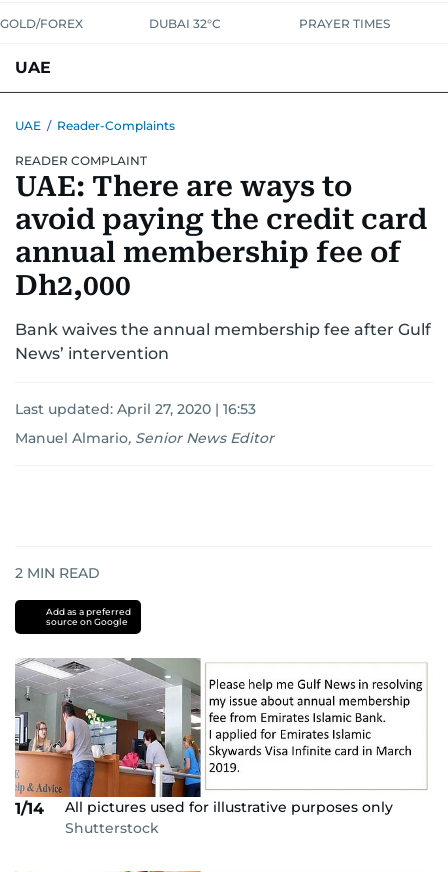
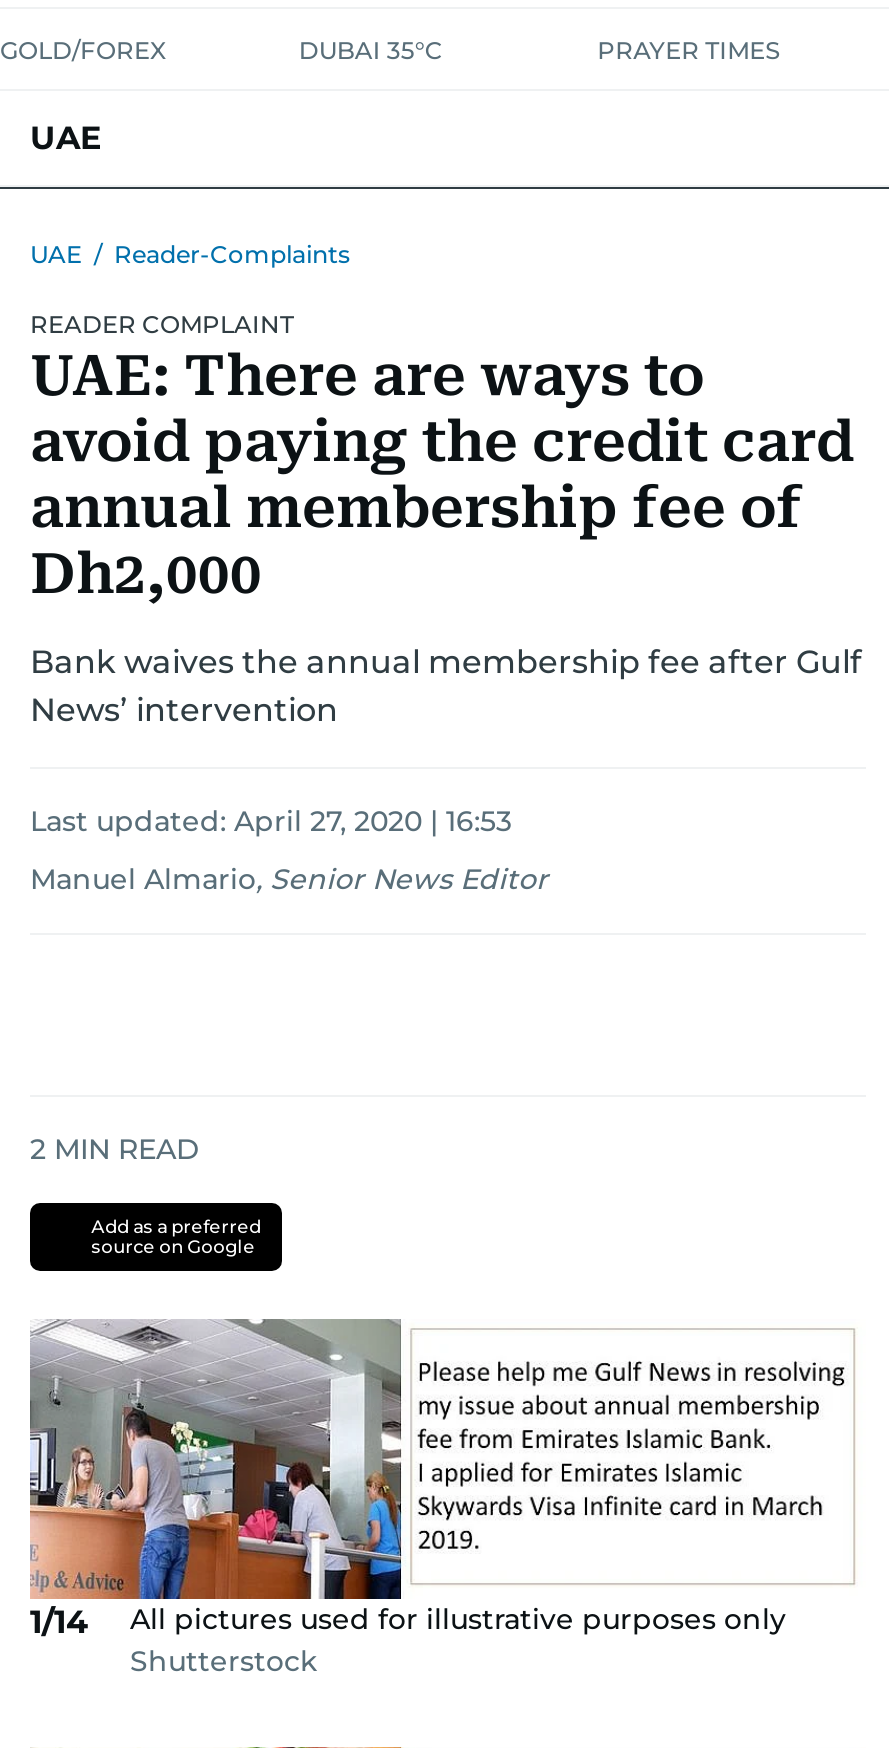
[149,16,221,31] DUBAI 32°C -> [299,35,443,65] DUBAI 35°C

